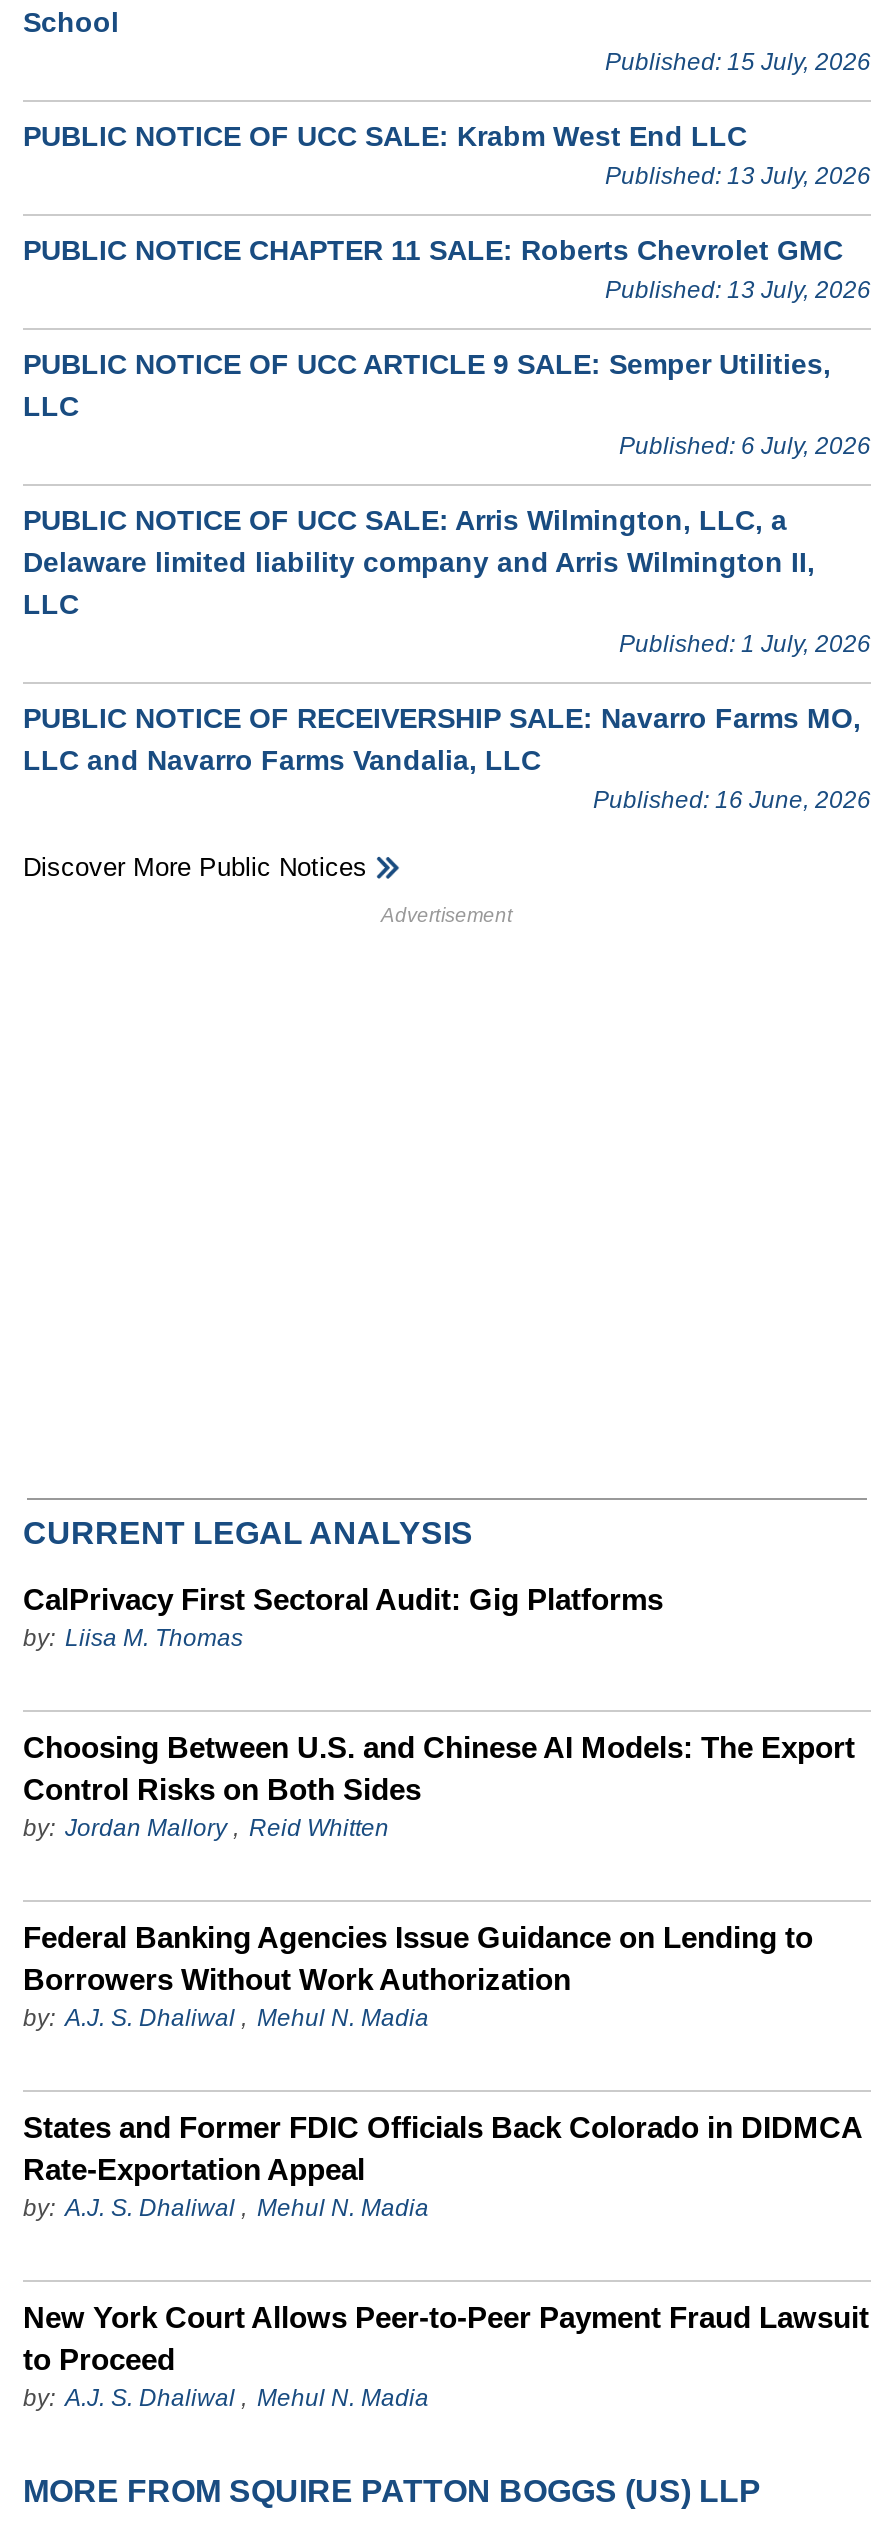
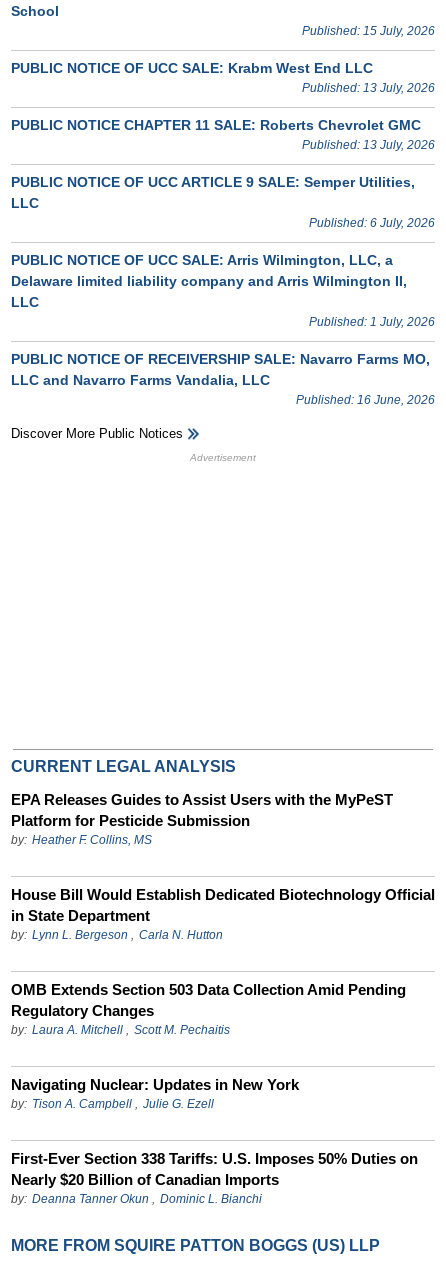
[23,1582,663,1652] CalPrivacy First Sectoral Audit: Gig Platforms | by: Liisa M. Thomas -> [11,791,393,847] EPA Releases Guides to Assist Users with the MyPeST | Platform for Pesticide Submission | by: Heather F. Collins, MS
[23,1730,855,1842] Choosing Between U.S. and Chinese AI Models: The Export | Control Risks on Both Sides | by: Jordan Mallory, Reid Whitten -> [11,886,435,942] House Bill Would Establish Dedicated Biotechnology Official | in State Department | by: Lynn L. Bergeson, Carla N. Hutton
[23,1920,813,2032] Federal Banking Agencies Issue Guidance on Lending to | Borrowers Without Work Authorization | by: A.J. S. Dhaliwal, Mehul N. Madia -> [11,981,406,1037] OMB Extends Section 503 Data Collection Amid Pending | Regulatory Changes | by: Laura A. Mitchell, Scott M. Pechaitis
[23,2110,861,2222] States and Former FDIC Officials Back Colorado in DIDMCA | Rate-Exportation Appeal | by: A.J. S. Dhaliwal, Mehul N. Madia -> [11,1076,299,1111] Navigating Nuclear: Updates in New York | by: Tison A. Campbell, Julie G. Ezell
[23,2300,869,2412] New York Court Allows Peer-to-Peer Payment Fraud Lawsuit | to Proceed | by: A.J. S. Dhaliwal, Mehul N. Madia -> [11,1150,418,1206] First-Ever Section 338 Tariffs: U.S. Imposes 50% Duties on | Nearly $20 Billion of Canadian Imports | by: Deanna Tanner Okun, Dominic L. Bianchi

